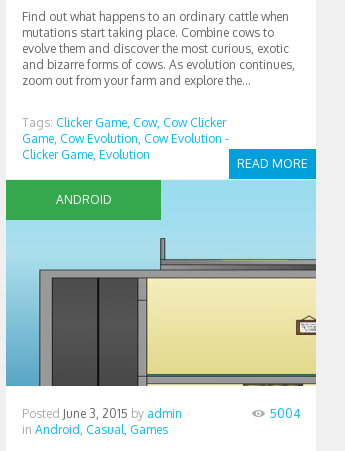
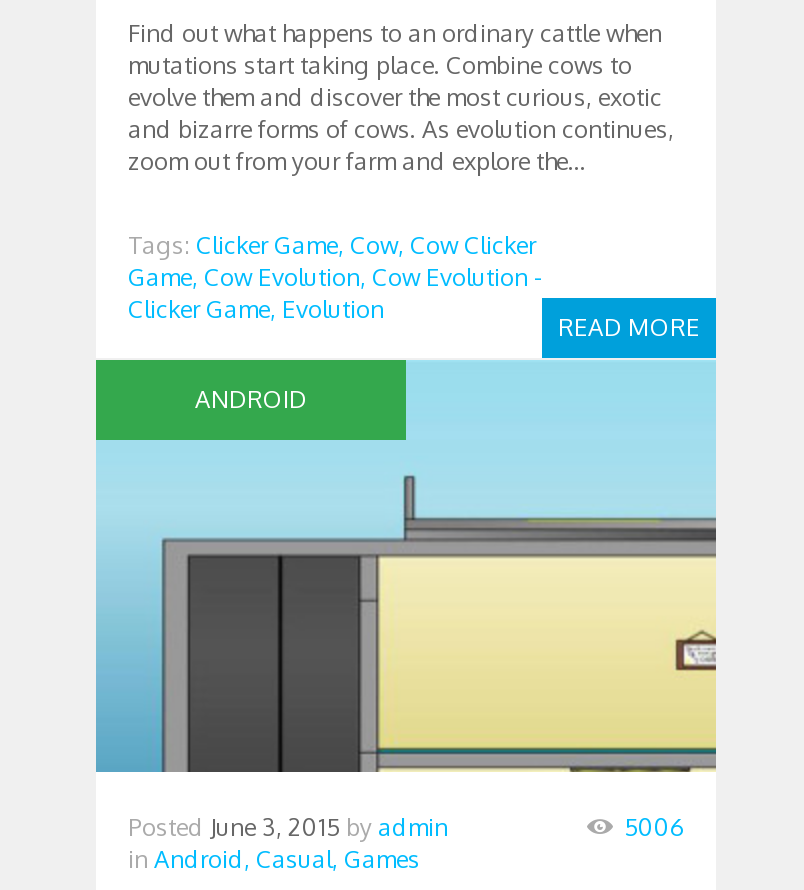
[270,406,300,421] 5004 -> [624,812,684,842] 5006

